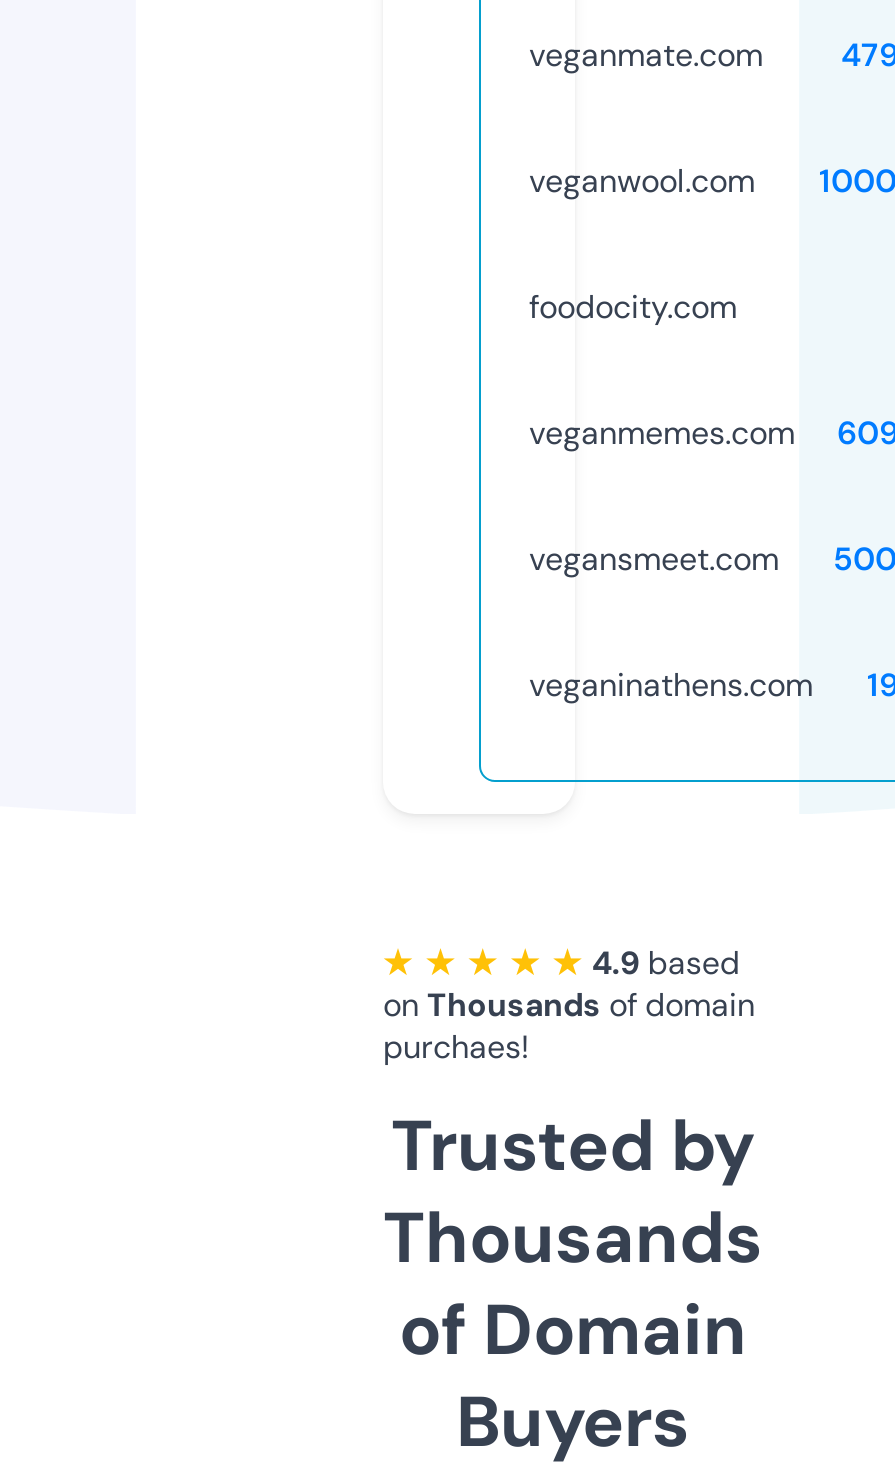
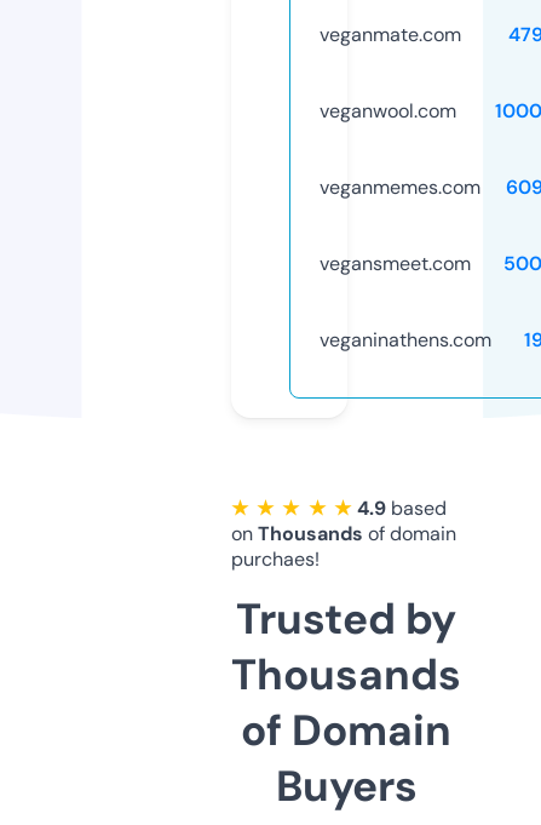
[529,286,737,328] foodocity.com -> none

